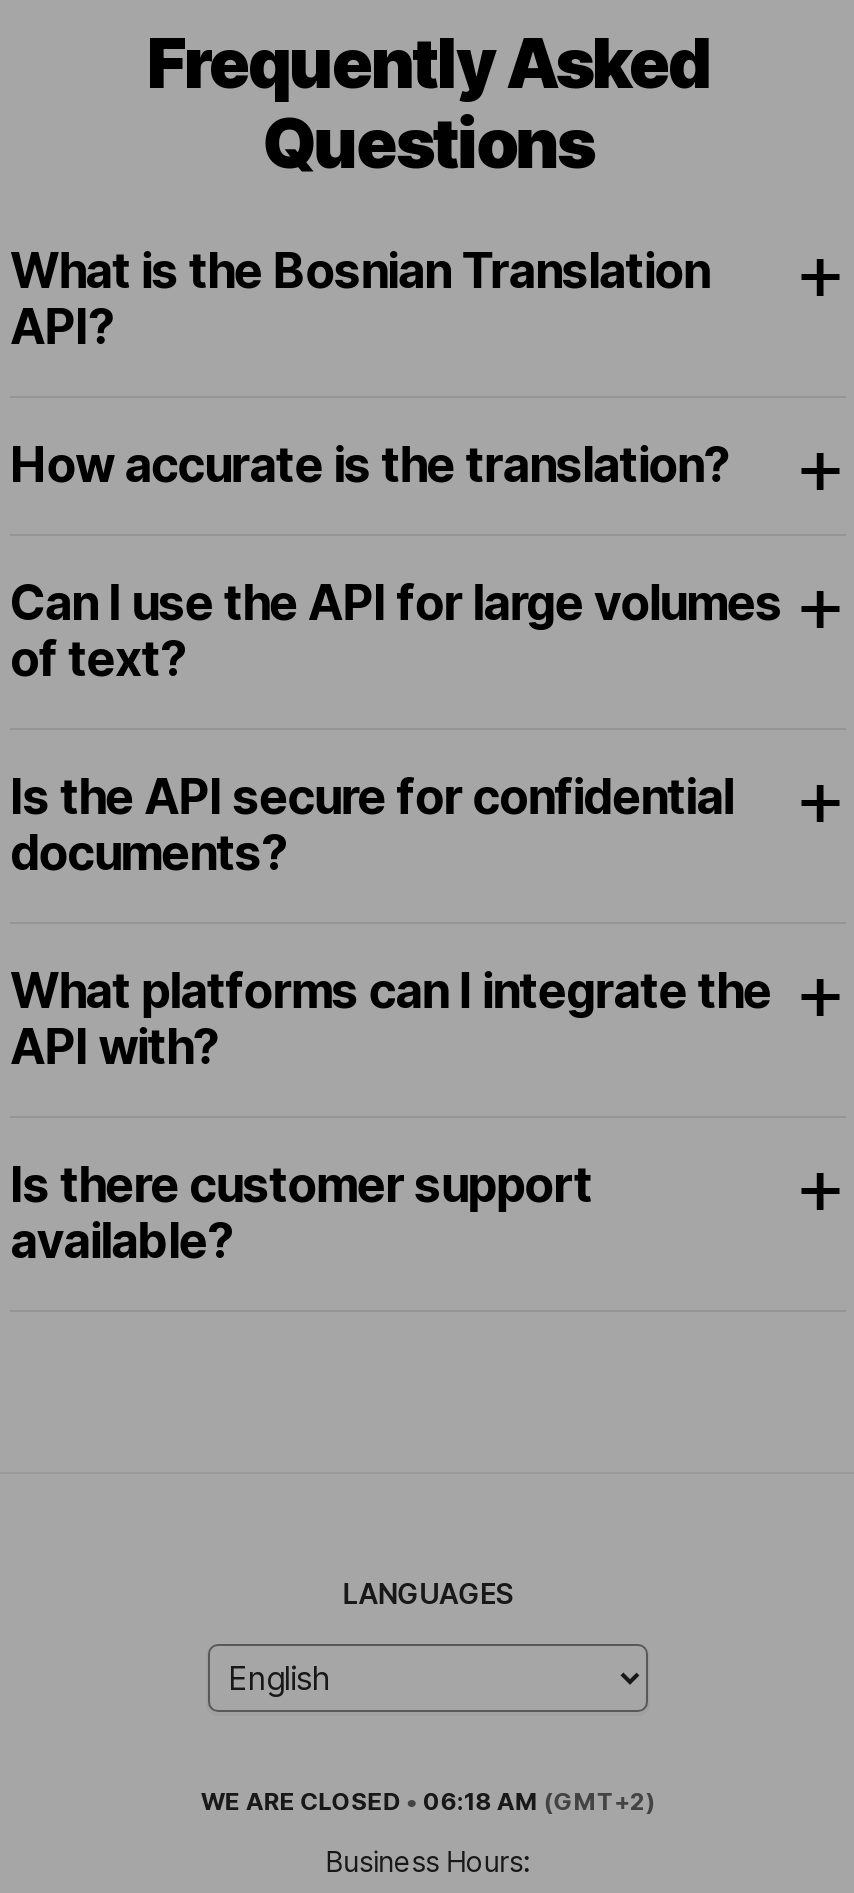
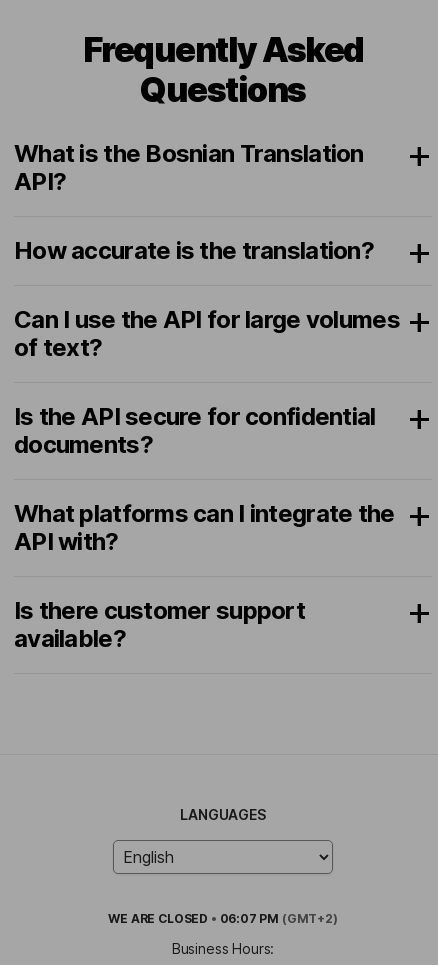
[201,1785,655,1815] WE ARE CLOSED • 06:18 AM (GMT+2) -> [108,911,338,926] WE ARE CLOSED • 06:07 PM (GMT+2)

